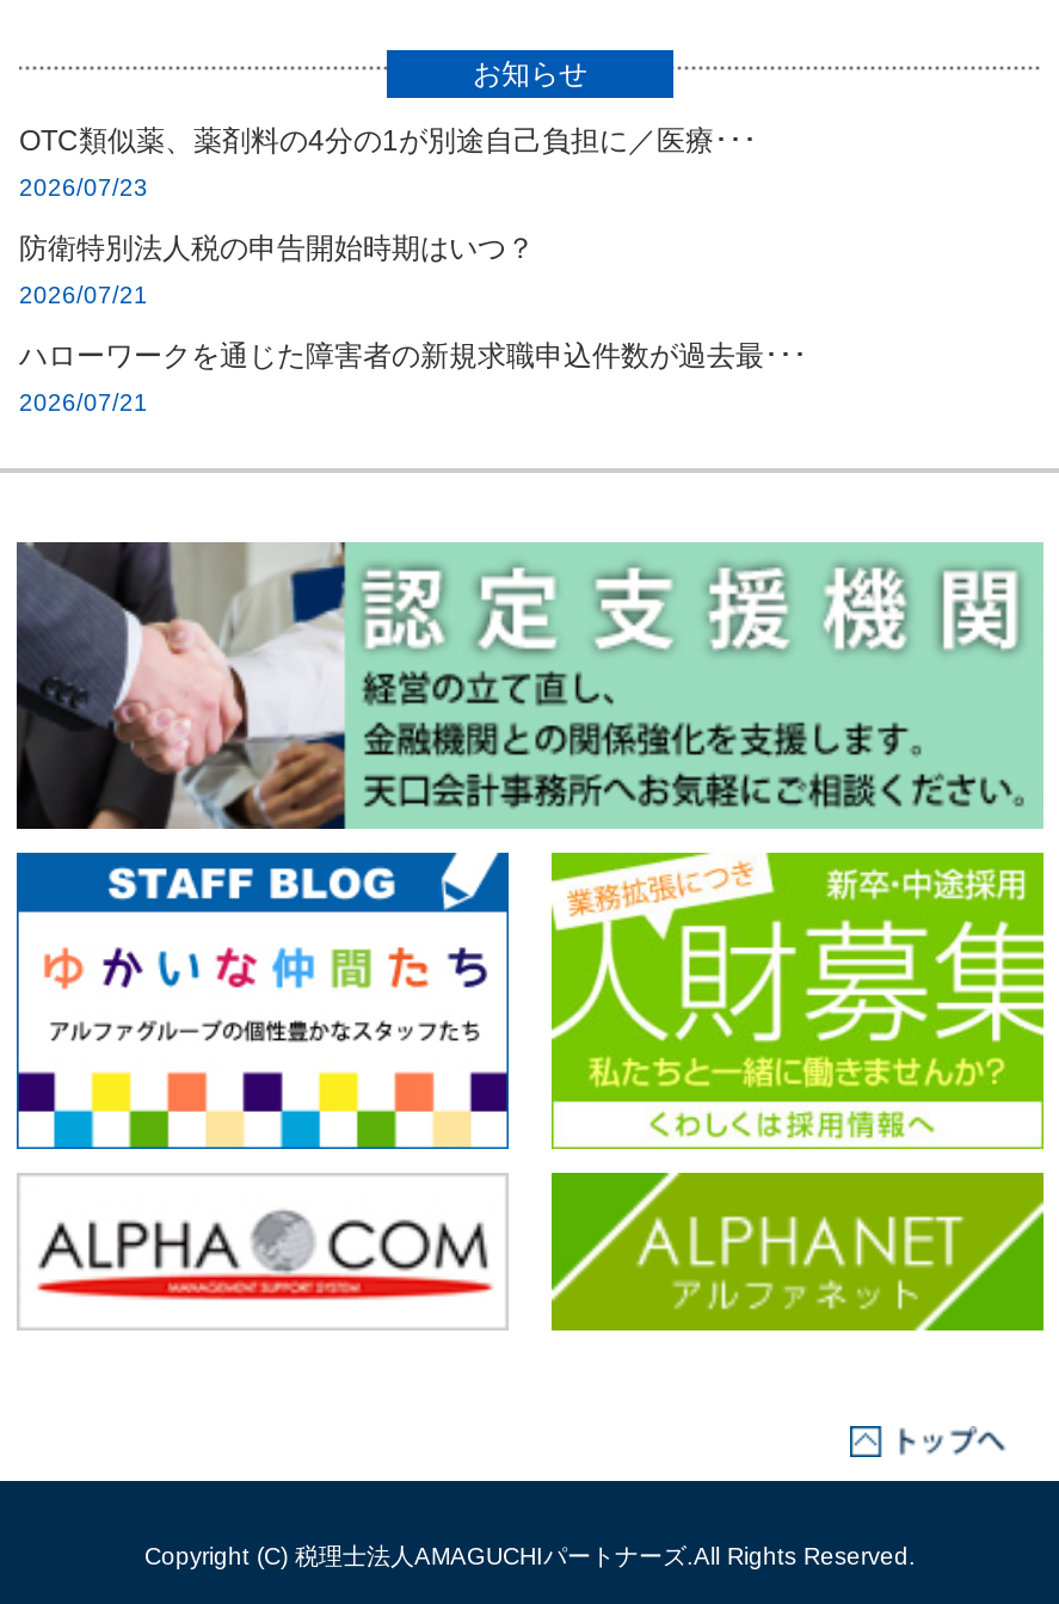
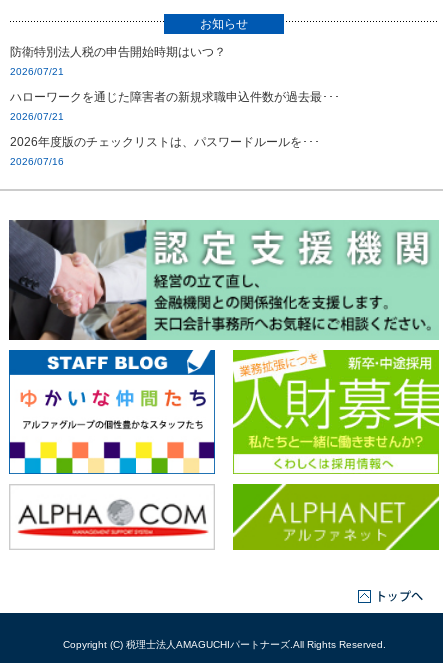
[19,125,757,201] OTC類似薬、薬剤料の4分の1が別途自己負担に／医療･･･ | 2026/07/23 -> none
moved [19,232,535,416] -> [10,45,226,122]: 防衛特別法人税の申告開始時期はいつ？ | 2026/07/21 | 2026/07/21
none -> [10,135,320,167] 2026年度版のチェックリストは、パスワードルールを･･･ | 2026/07/16

